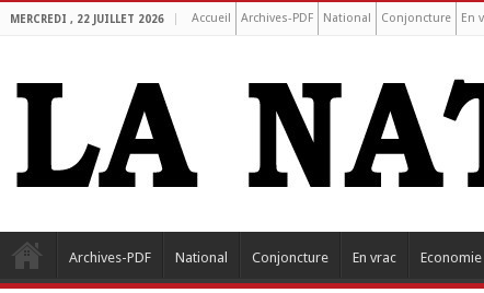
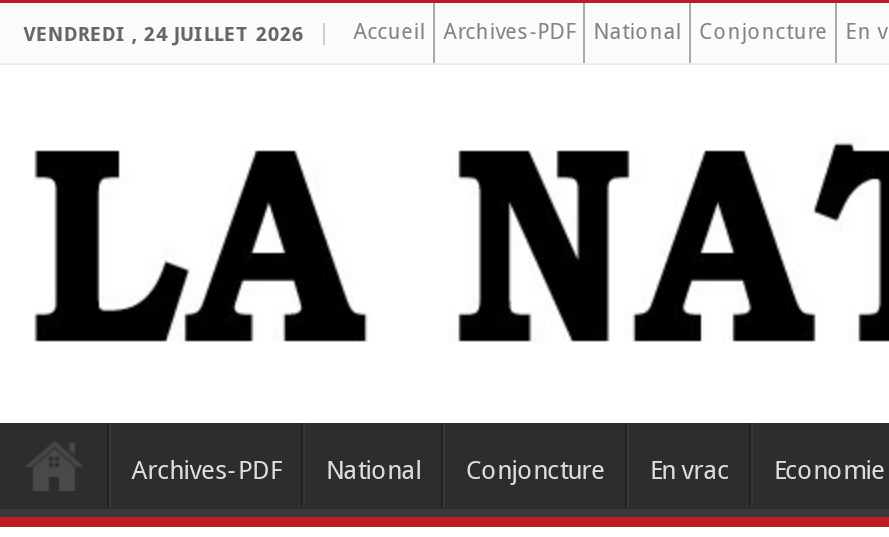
[10,13,164,25] MERCREDI , 22 JUILLET 2026 -> [23,23,303,45] VENDREDI , 24 JUILLET 2026

